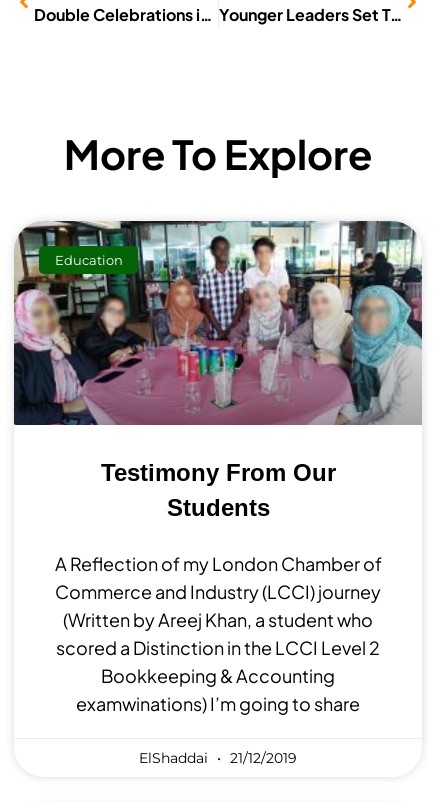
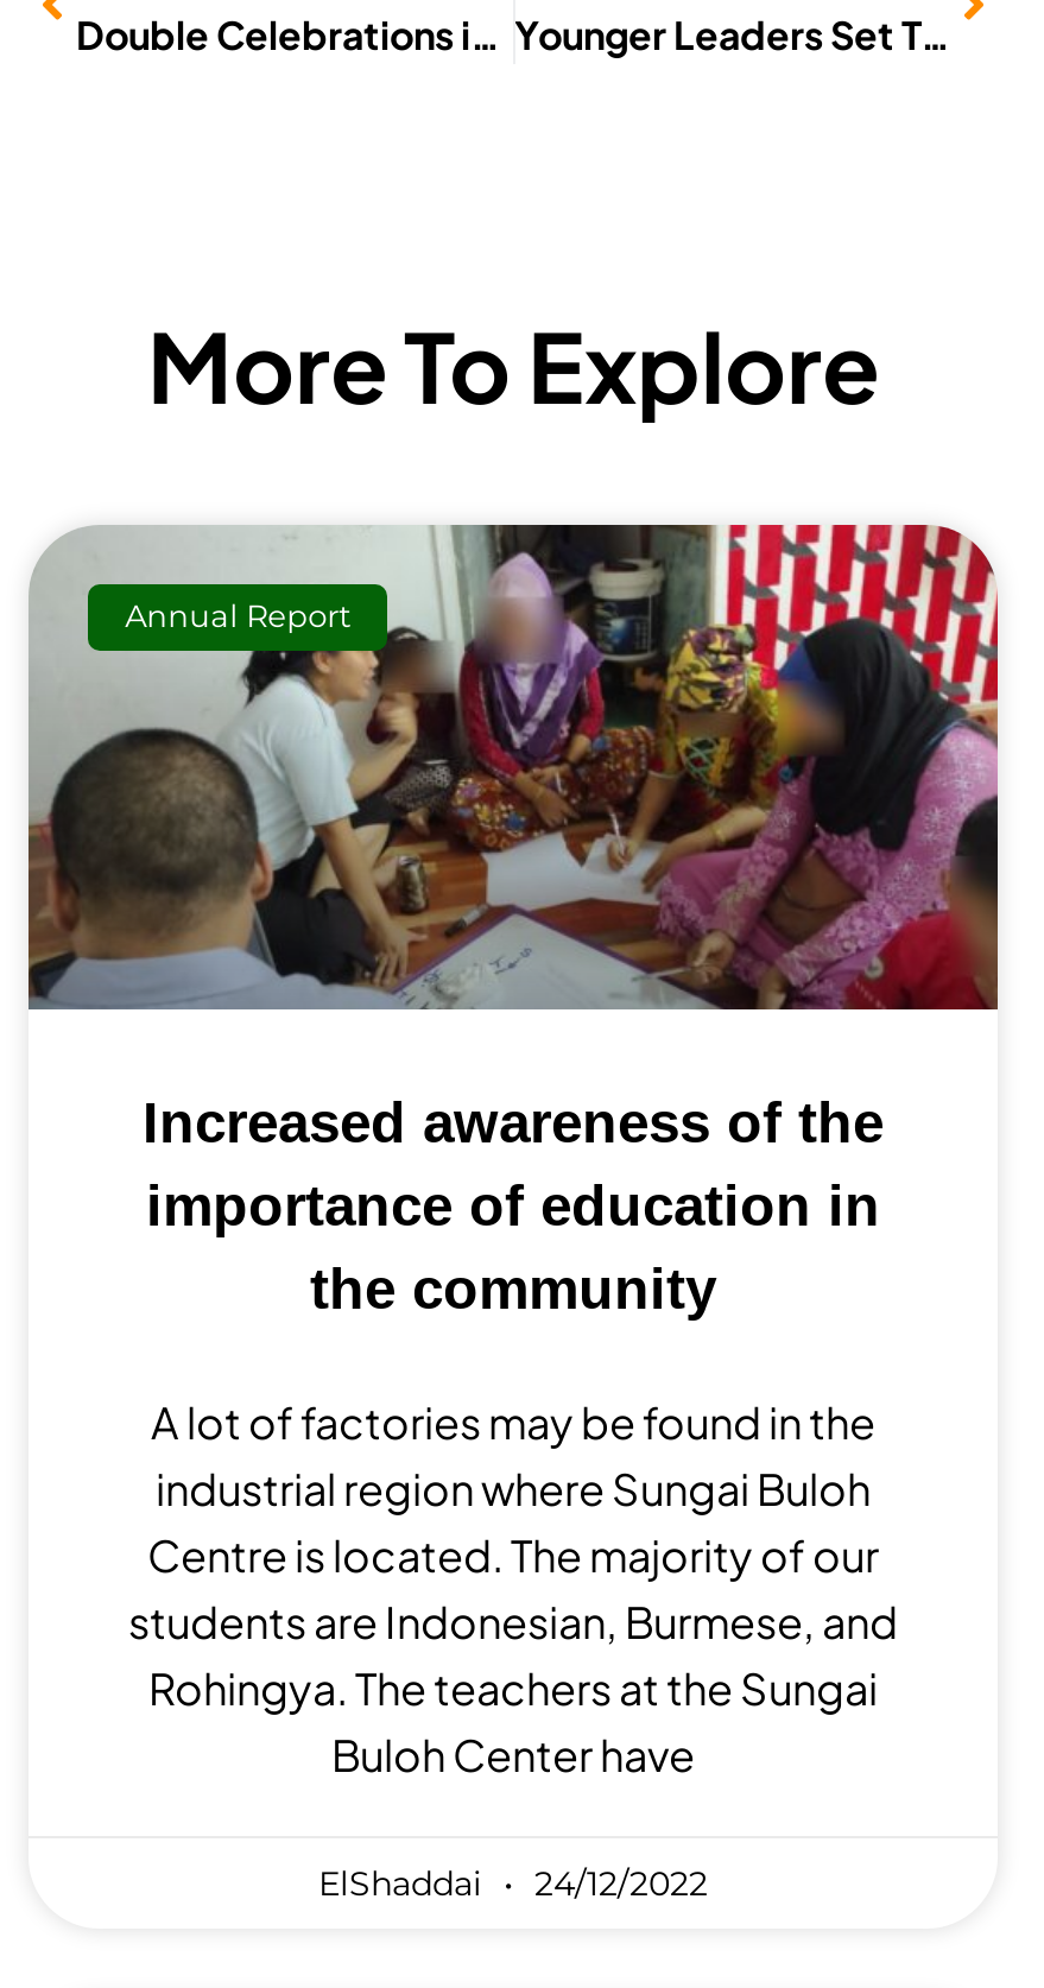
[14,220,422,424] [image] | Education -> [29,523,1000,1012] [image] | Annual Report
[100,459,335,521] Testimony From Our | Students -> [143,1090,884,1320] Increased awareness of the | importance of education in | the community
[54,552,381,715] A Reflection of my London Chamber of | Commerce and Industry (LCCI) journey | (Written by Areej Khan, a student who | scored a Distinction in the LCCI Level 2 | Bookkeeping & Accounting | examwinations) I’m going to share -> [128,1394,898,1781] A lot of factories may be found in the | industrial region where Sungai Buloh | Centre is located. The majority of our | students are Indonesian, Burmese, and | Rohingya. The teachers at the Sungai | Buloh Center have
[139,749,297,767] ElShaddai 21/12/2019 -> [318,1862,708,1904] ElShaddai 24/12/2022

